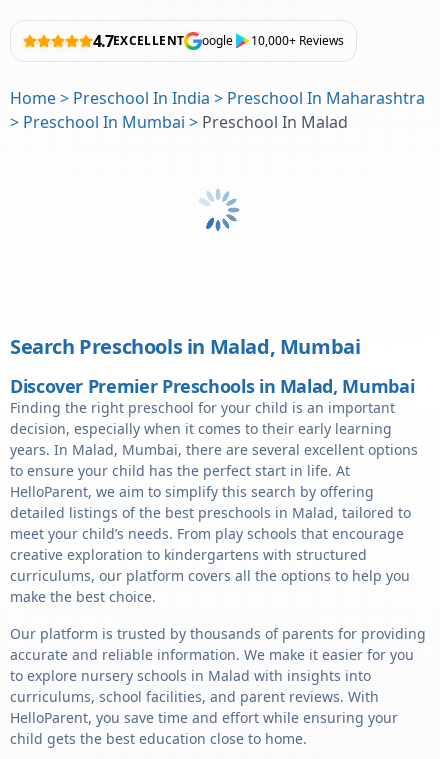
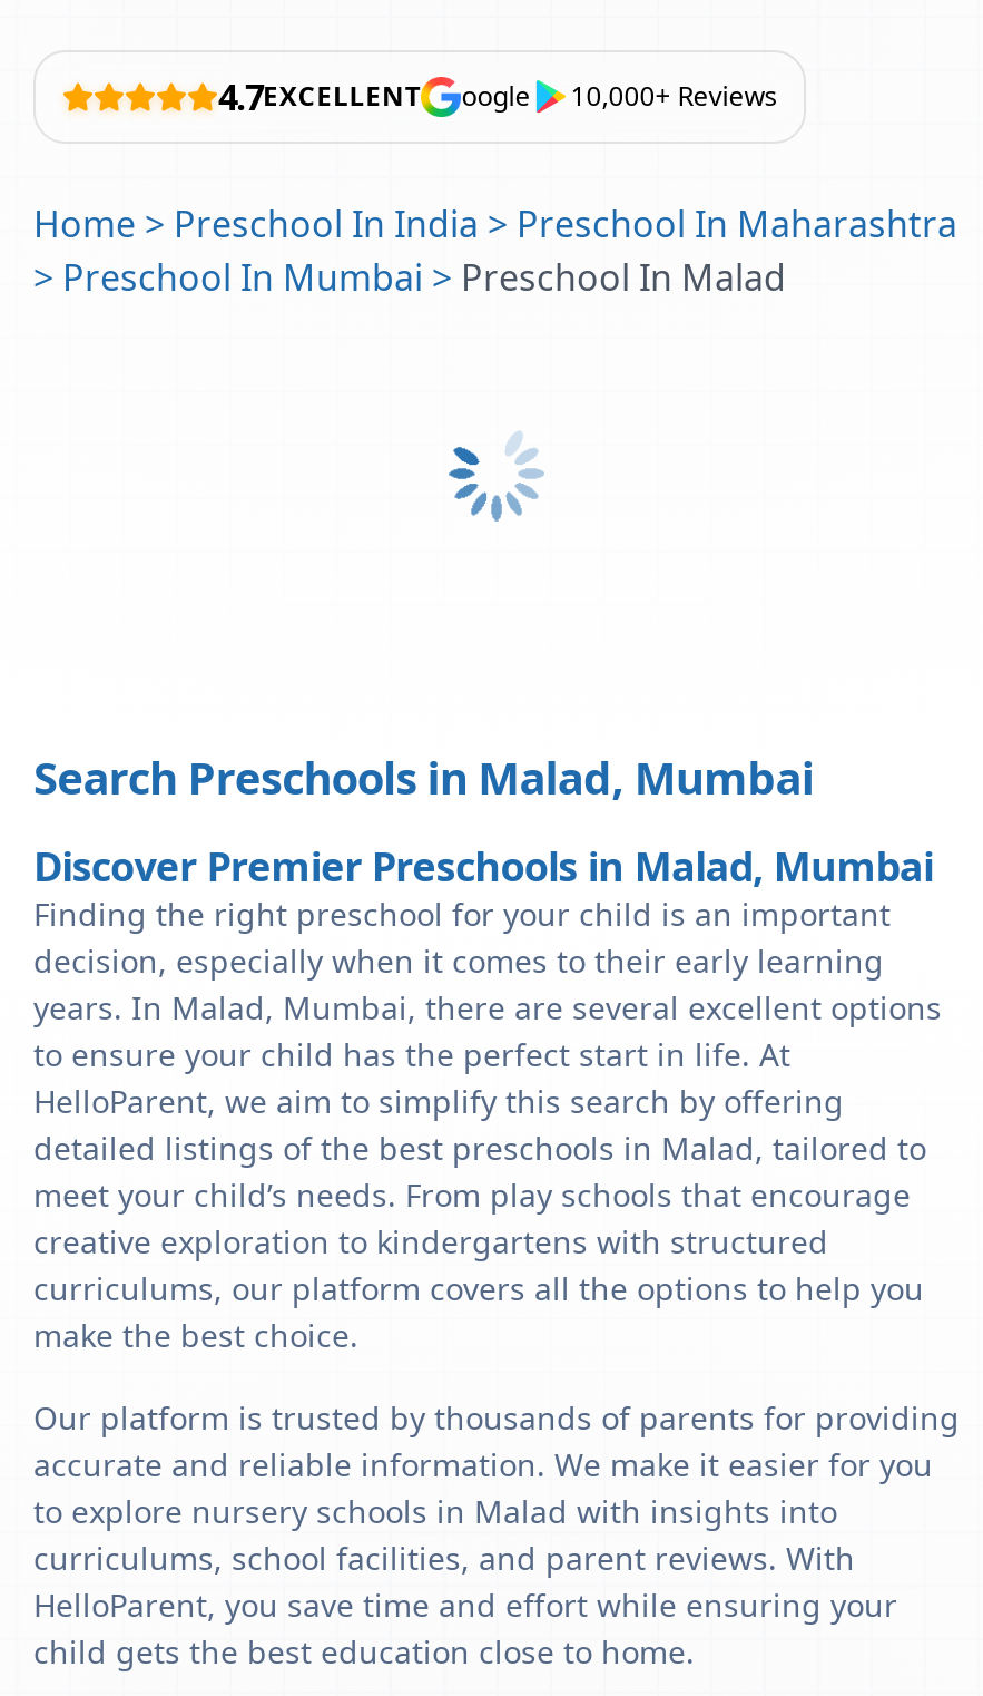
[197,188,239,229] [image] -> [448,429,537,514] [image]

